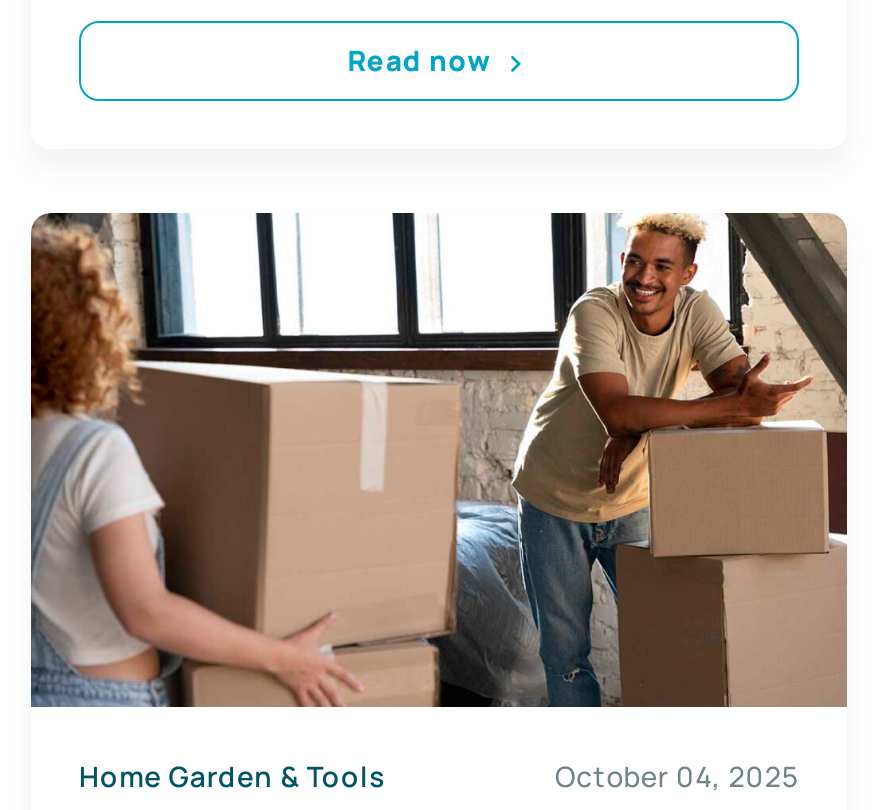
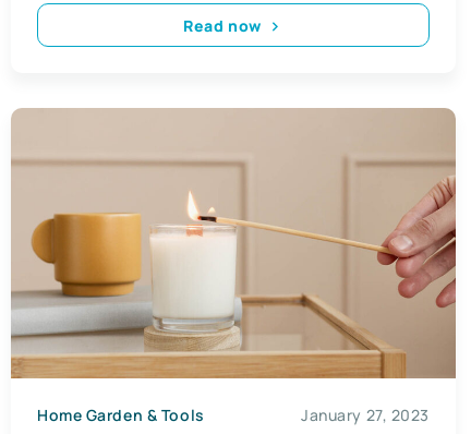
[29,212,849,795] [image] | October 04, 2025 -> [10,107,457,426] [image] | January 27, 2023

